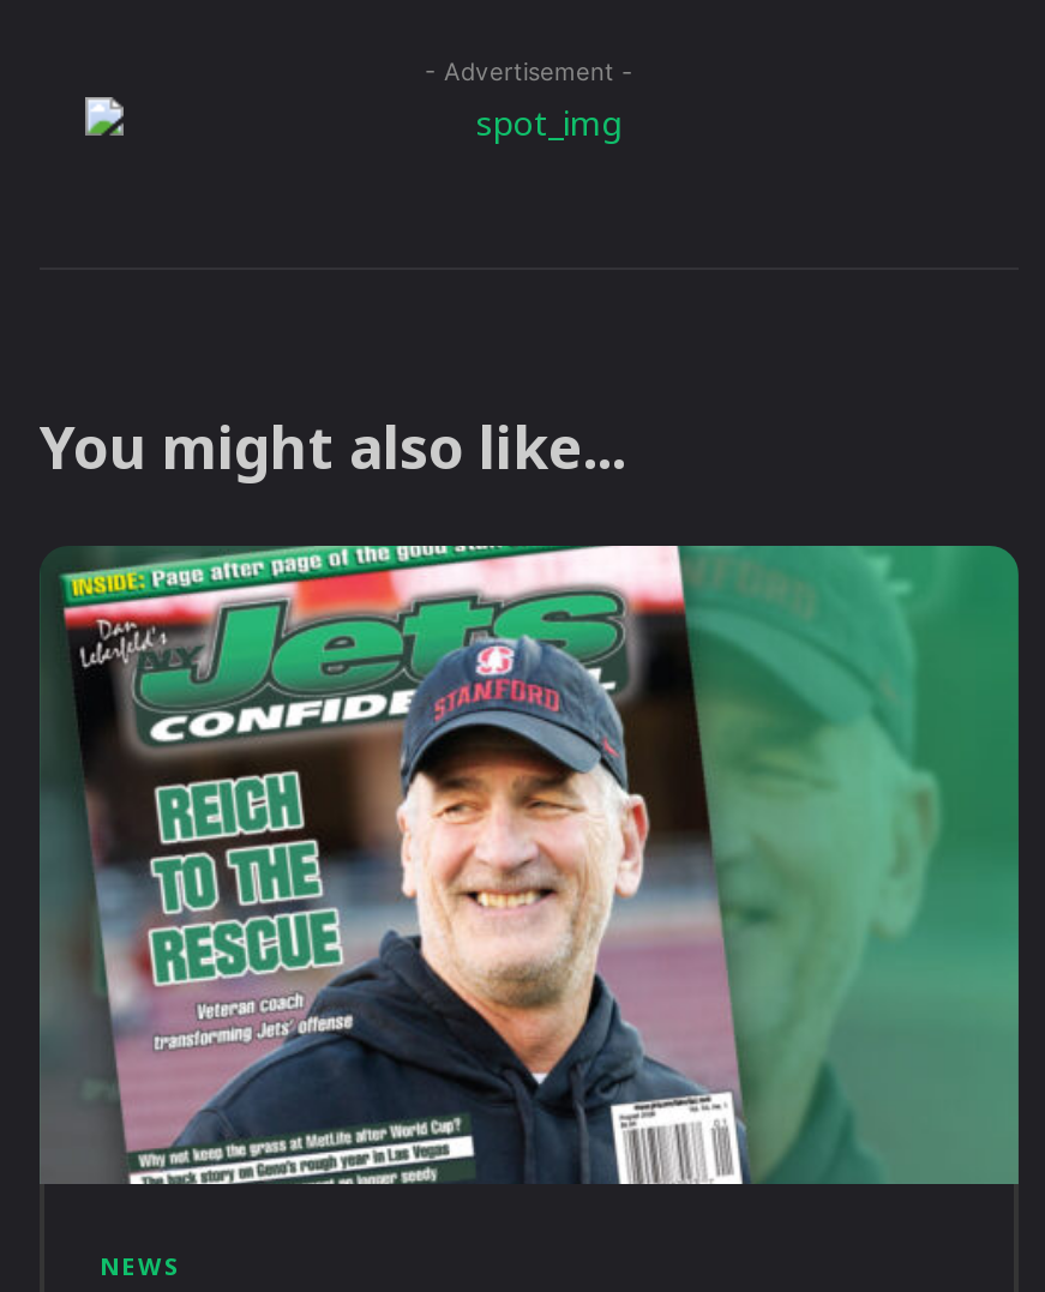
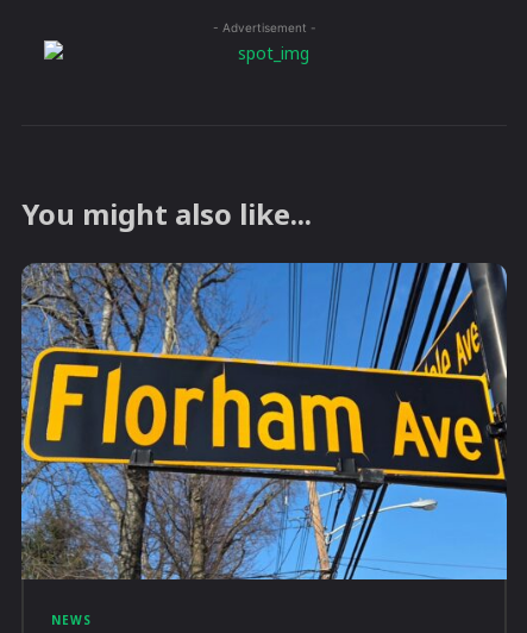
[40,543,1021,1186] [image] -> [20,262,508,581] [image]

